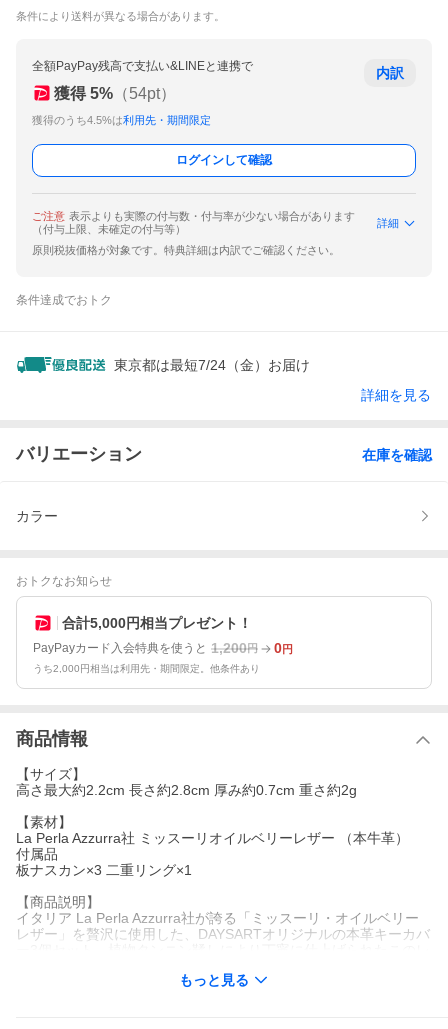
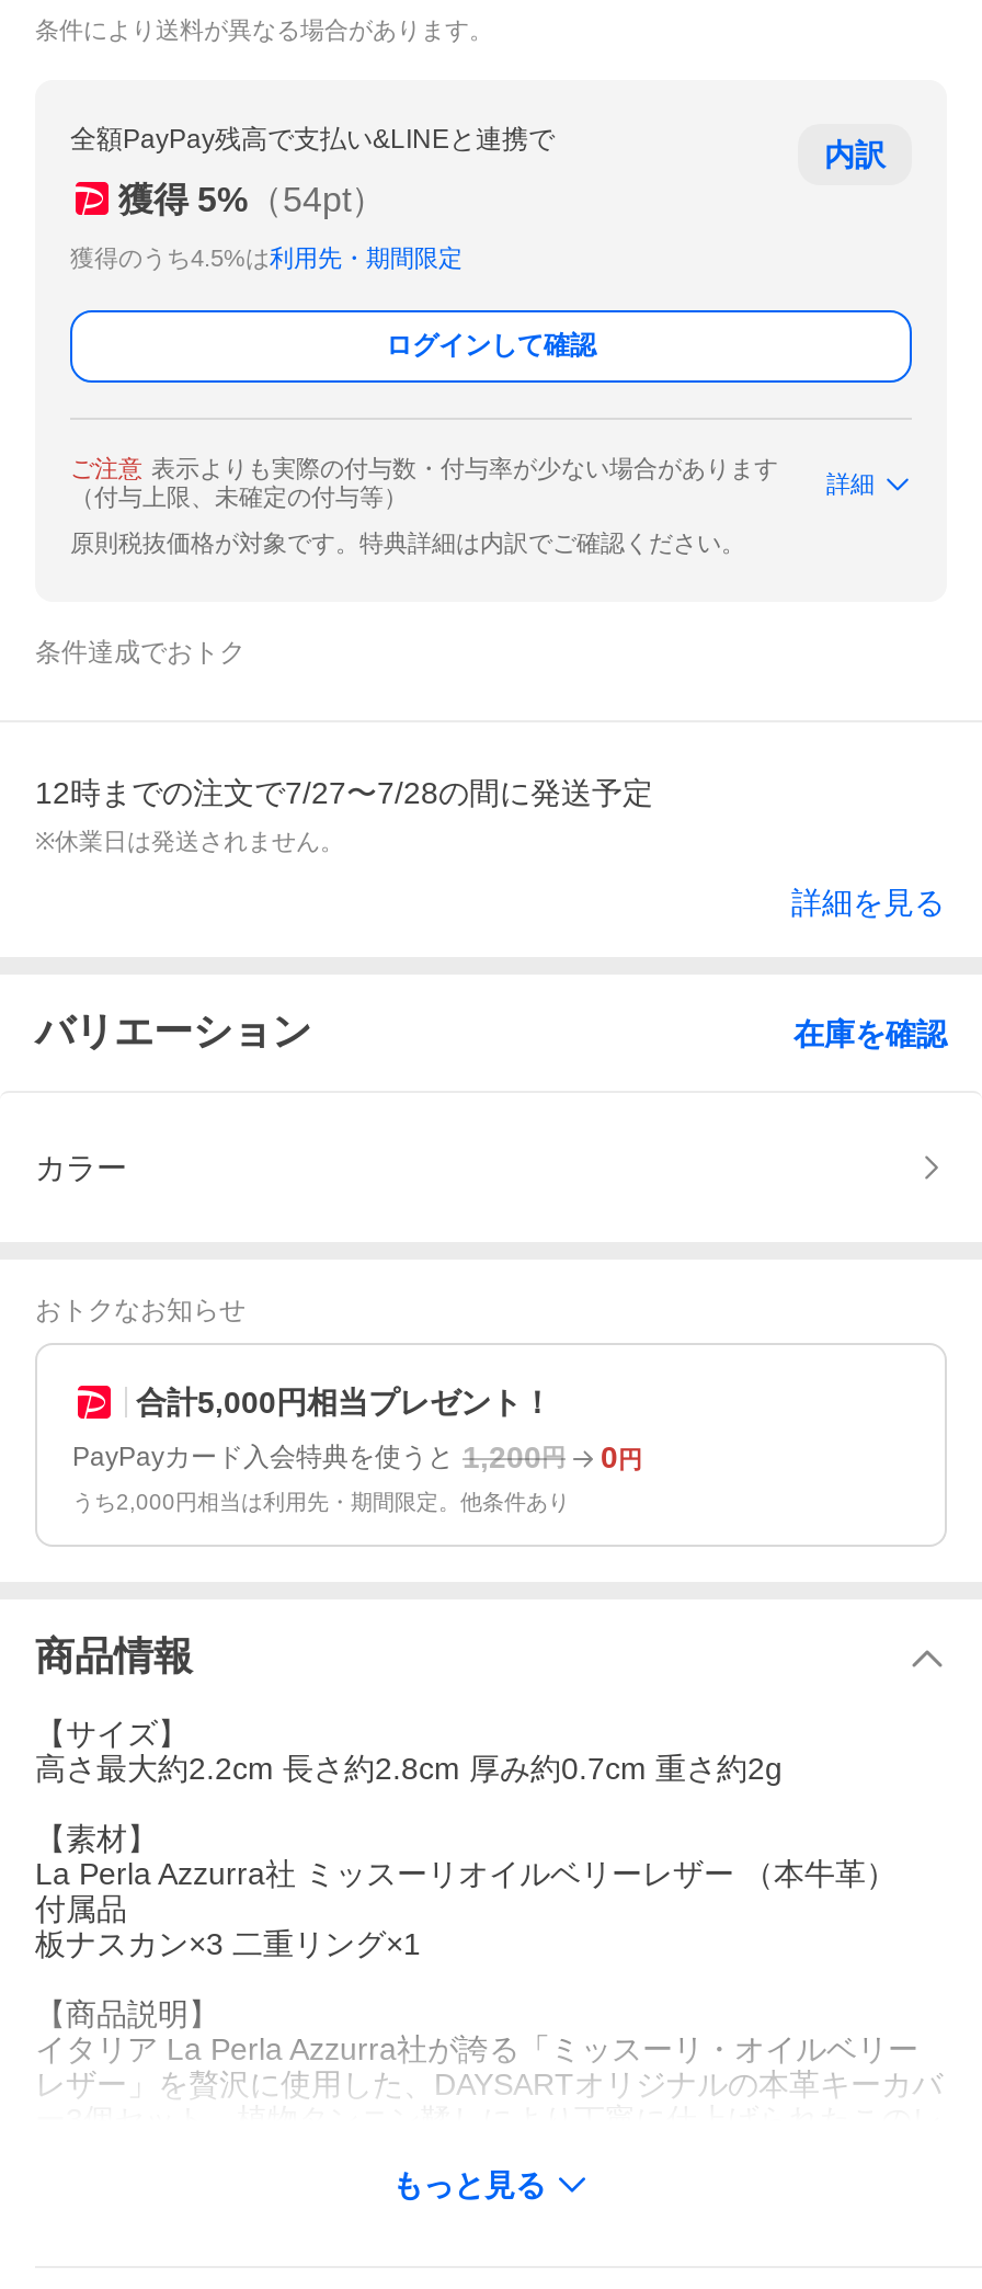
[114,357,310,373] 東京都は最短7/24（金）お届け -> [35,775,653,854] 12時までの注文で7/27〜7/28の間に発送予定 | ※休業日は発送されません。

